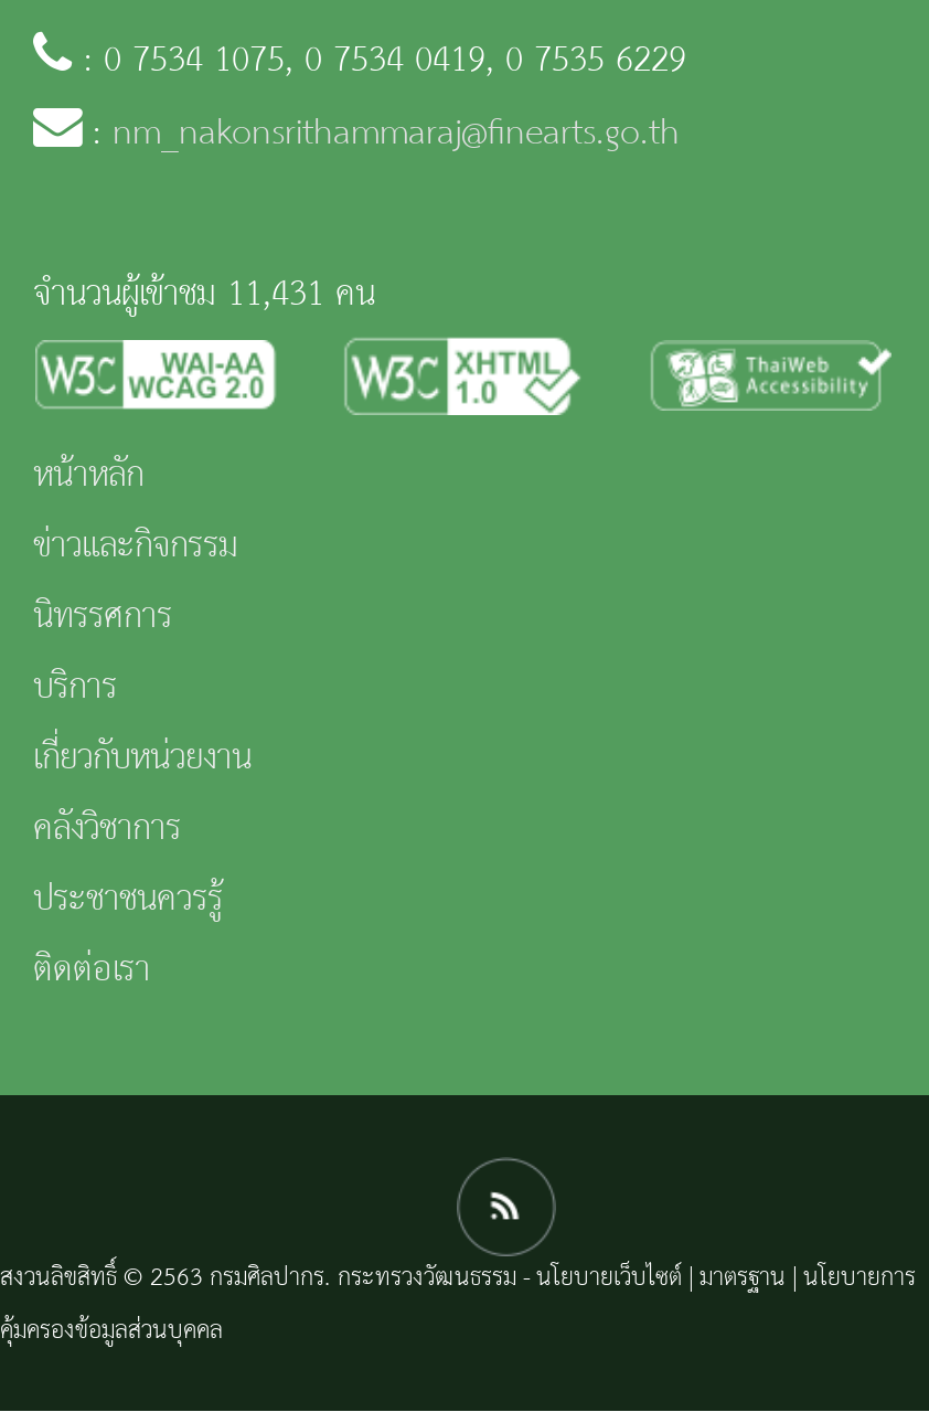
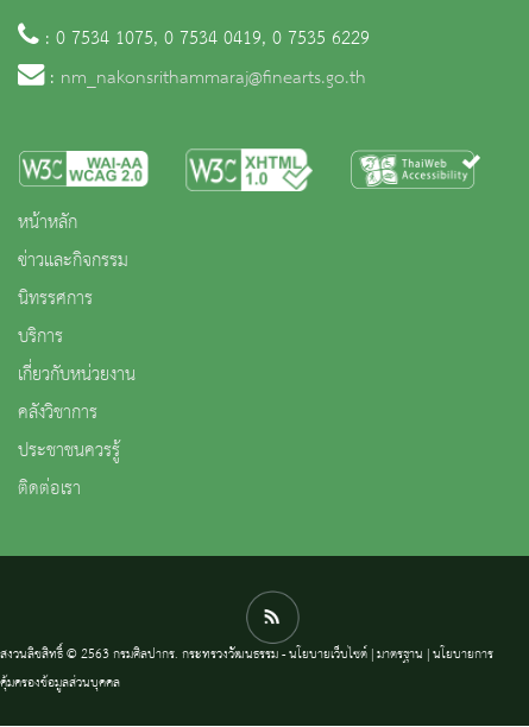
[33,263,375,329] จำนวนผู้เข้าชม 11,431 คน -> none

